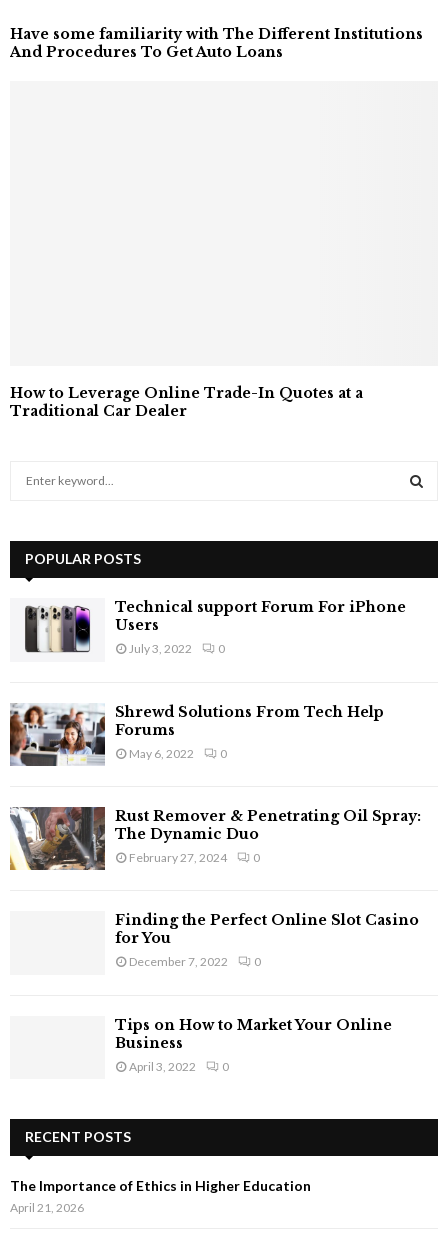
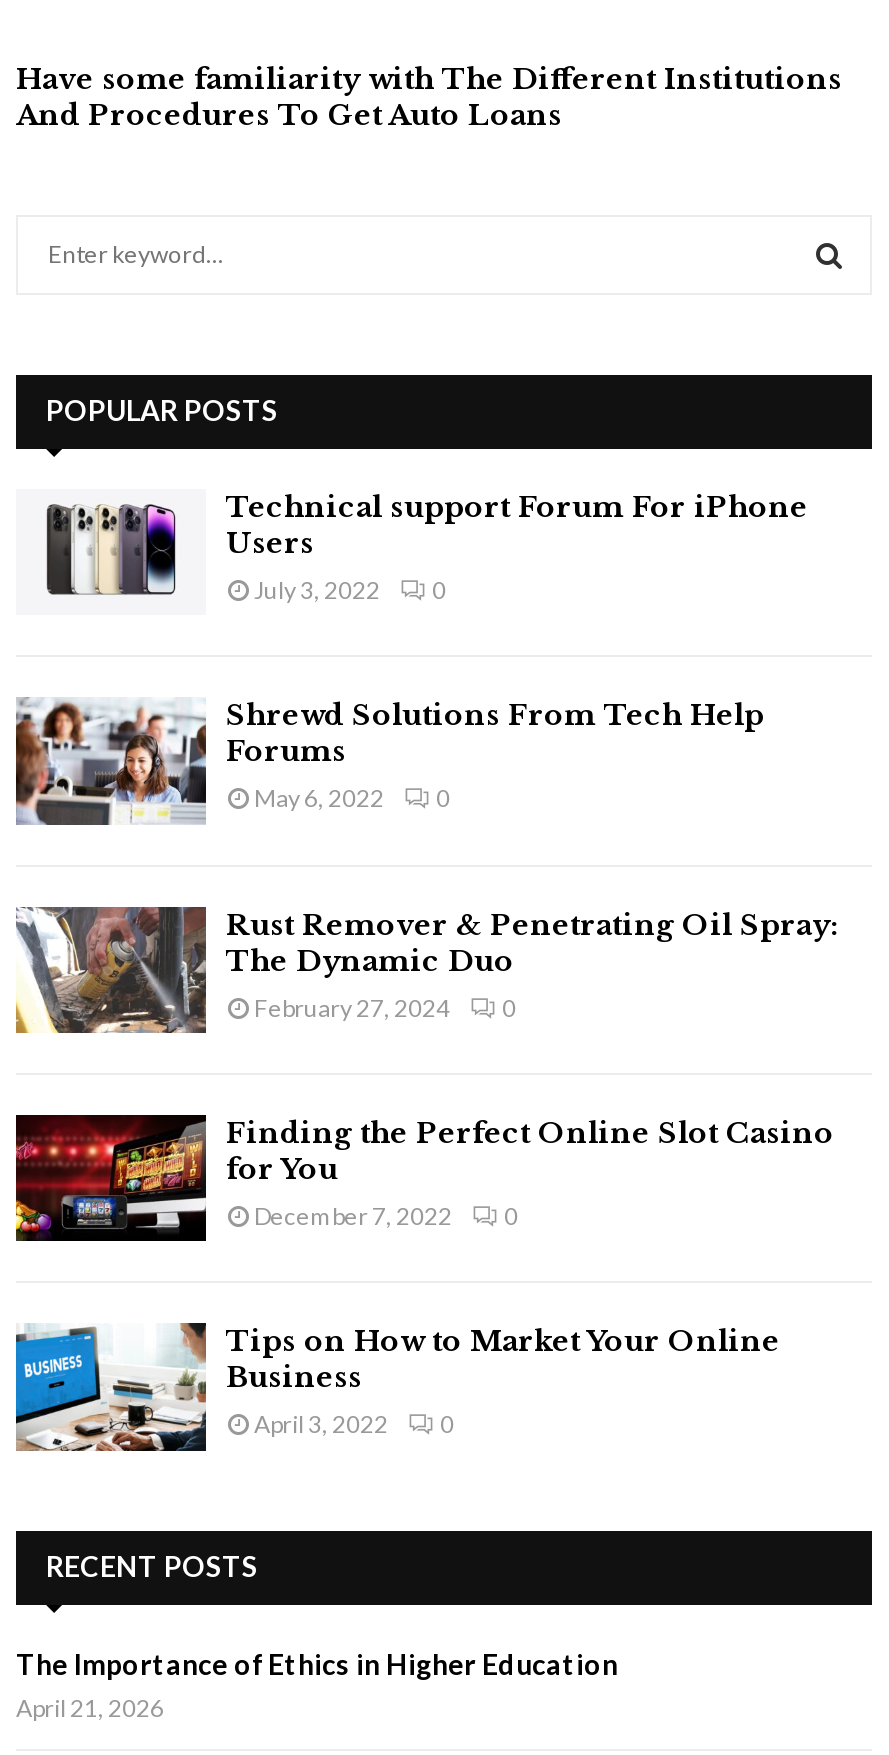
[10,384,363,420] How to Leverage Online Trade-In Quotes at a | Traditional Car Dealer -> none
none -> [14,1113,208,1245] [image]
none -> [14,1321,208,1455] [image]

